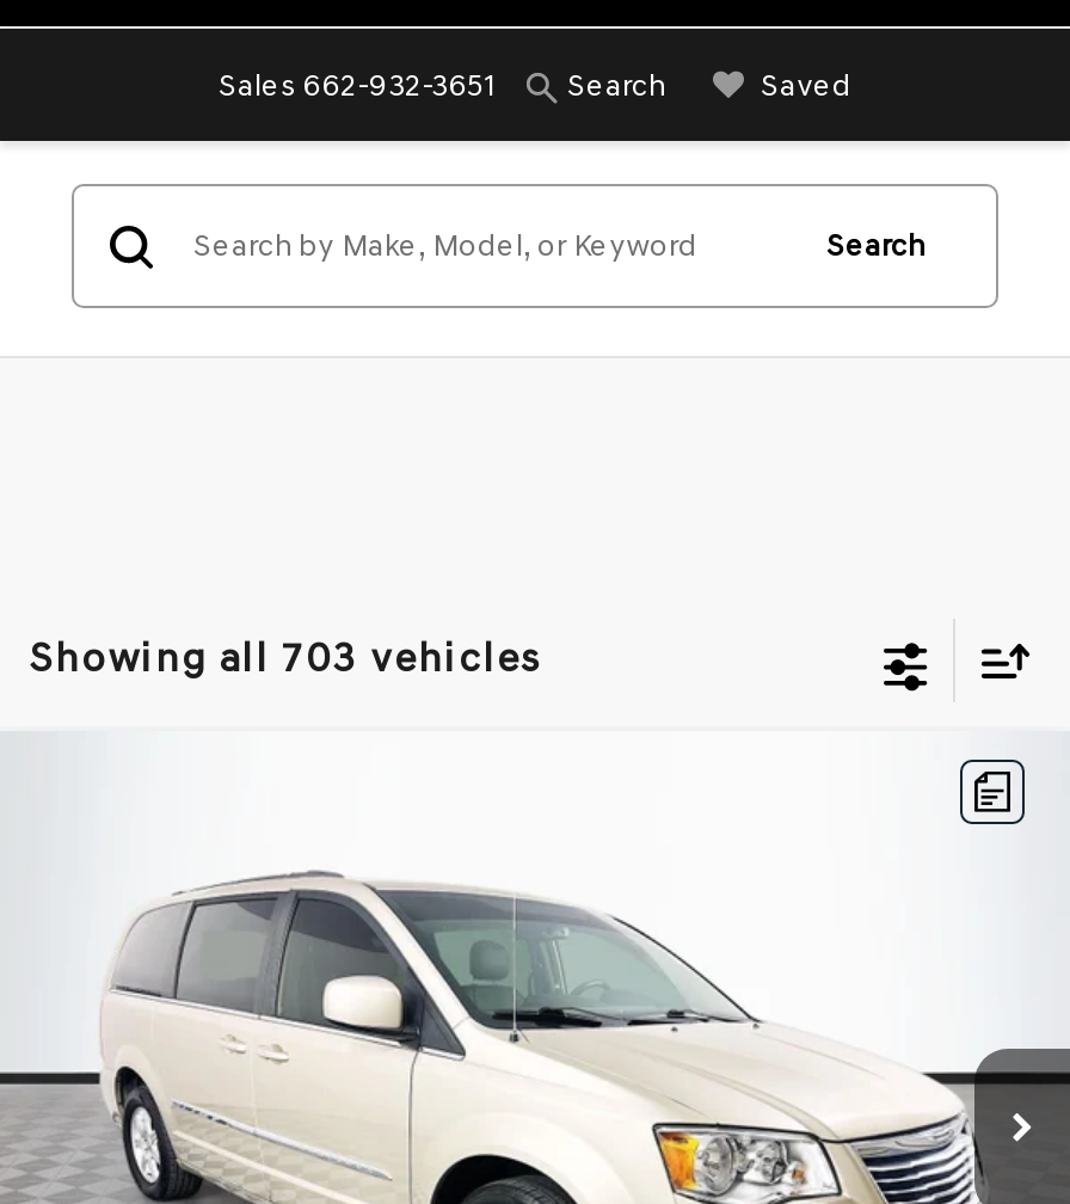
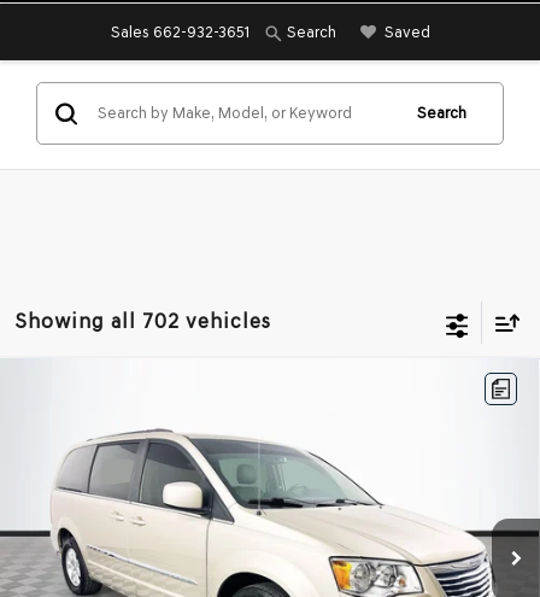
[29,633,540,683] Showing all 703 vehicles -> [14,309,271,334] Showing all 702 vehicles

